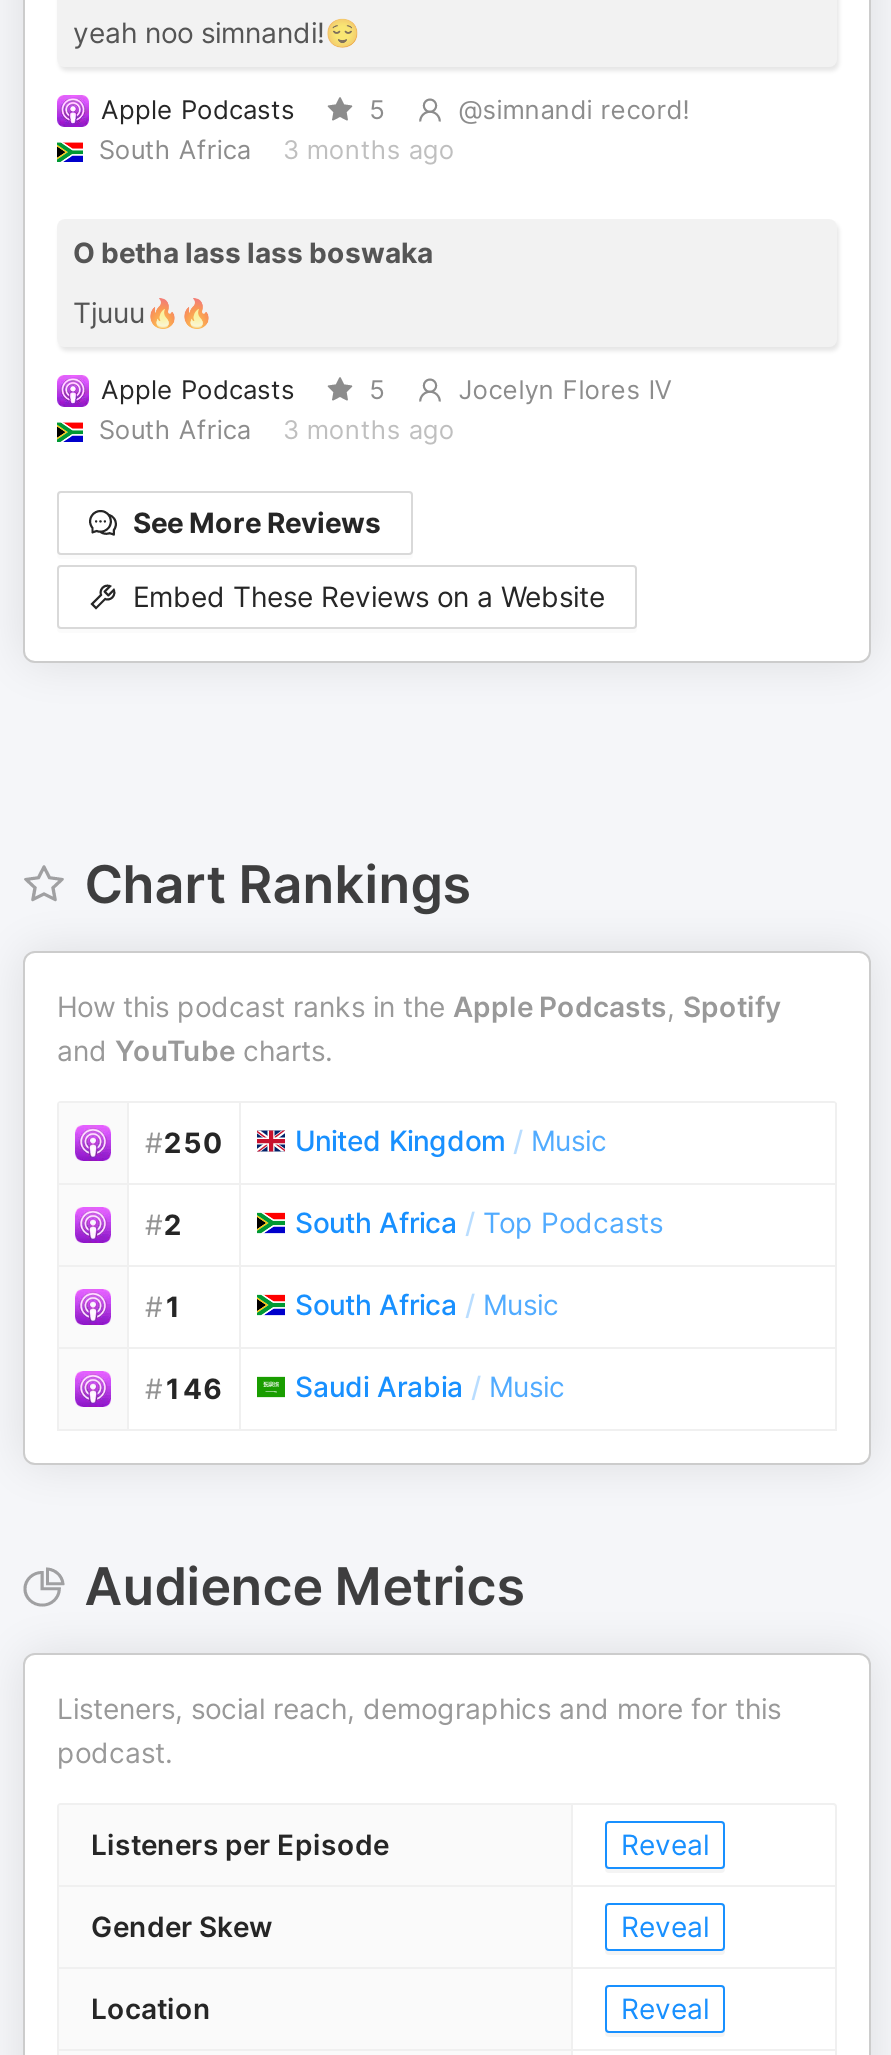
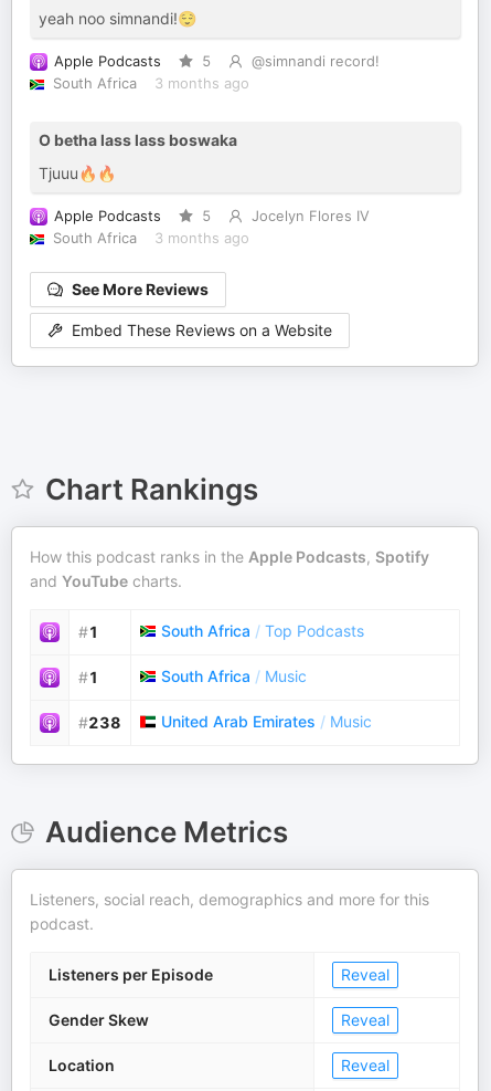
[145,1123,607,1241] #250 | United Kingdom / Music | #2 -> [78,622,99,641] #1
[145,1369,565,1405] #146 | Saudi Arabia / Music -> [78,712,372,732] #238 | United Arab Emirates / Music

